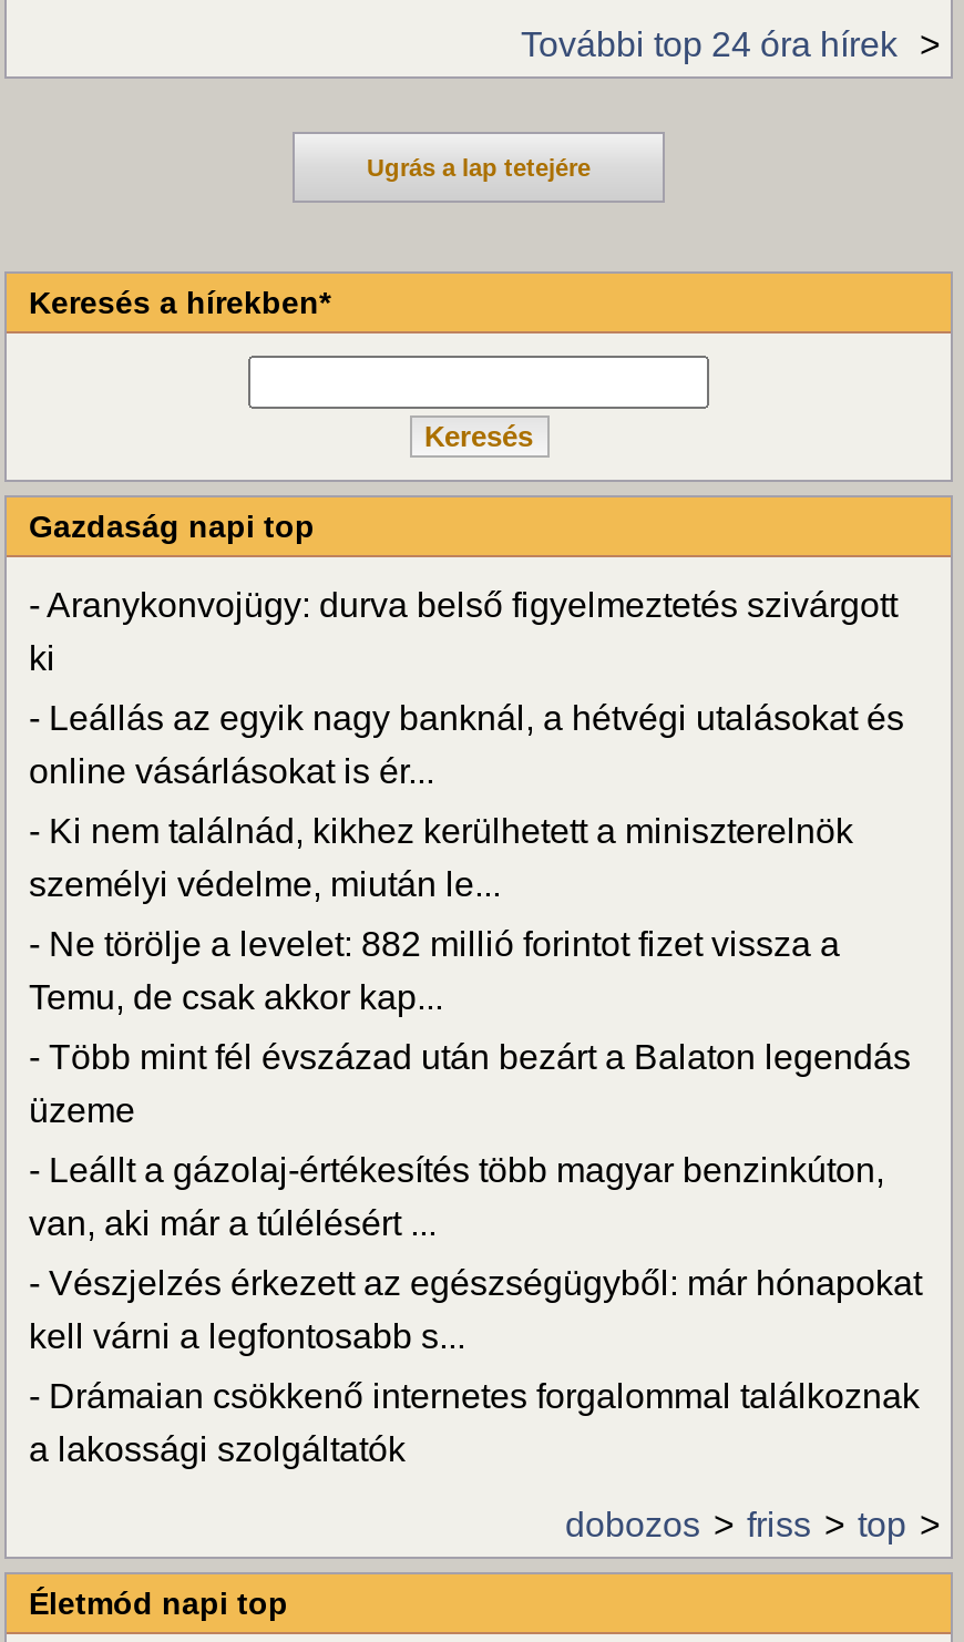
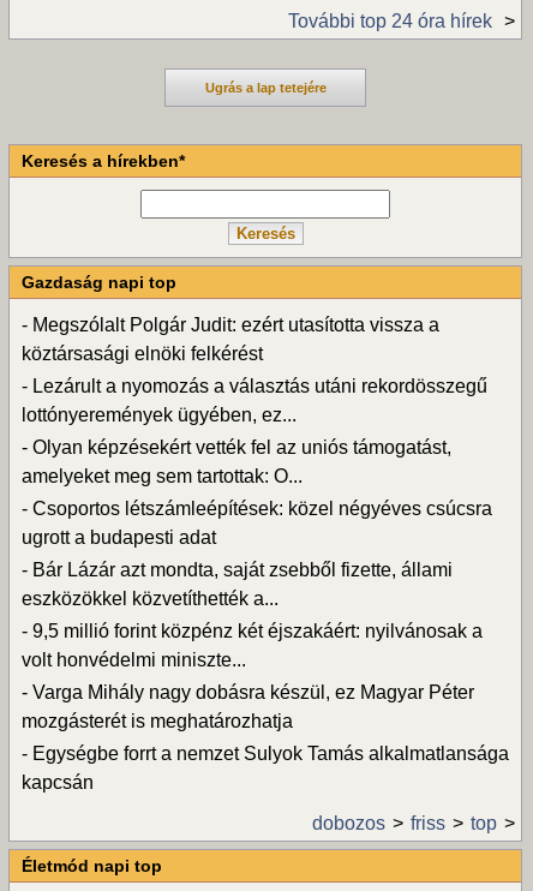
[29,586,898,677] - Aranykonvojügy: durva belső figyelmeztetés szivárgott | ki -> [22,315,439,364] - Megszólalt Polgár Judit: ezért utasította vissza a | köztársasági elnöki felkérést
[29,699,904,790] - Leállás az egyik nagy banknál, a hétvégi utalásokat és | online vásárlásokat is ér... -> [22,376,487,425] - Lezárult a nyomozás a választás utáni rekordösszegű | lottónyeremények ügyében, ez...
[29,812,853,903] - Ki nem találnád, kikhez kerülhetett a miniszterelnök | személyi védelme, miután le... -> [22,437,451,486] - Olyan képzésekért vették fel az uniós támogatást, | amelyeket meg sem tartottak: O...
[29,925,840,1016] - Ne törölje a levelet: 882 millió forintot fizet vissza a | Temu, de csak akkor kap... -> [22,498,492,548] - Csoportos létszámleépítések: közel négyéves csúcsra | ugrott a budapesti adat
[29,1038,911,1129] - Több mint fél évszázad után bezárt a Balaton legendás | üzeme -> [22,560,453,609] - Bár Lázár azt mondta, saját zsebből fizette, állami | eszközökkel közvetíthették a...
[29,1151,884,1242] - Leállt a gázolaj-értékesítés több magyar benzinkúton, | van, aki már a túlélésért ... -> [22,621,483,670] - 9,5 millió forint közpénz két éjszakáért: nyilvánosak a | volt honvédelmi miniszte...
[29,1264,922,1355] - Vészjelzés érkezett az egészségügyből: már hónapokat | kell várni a legfontosabb s... -> [22,682,474,731] - Varga Mihály nagy dobásra készül, ez Magyar Péter | mozgásterét is meghatározhatja
[29,1377,920,1468] - Drámaian csökkenő internetes forgalommal találkoznak | a lakossági szolgáltatók -> [22,743,509,793] - Egységbe forrt a nemzet Sulyok Tamás alkalmatlansága | kapcsán

